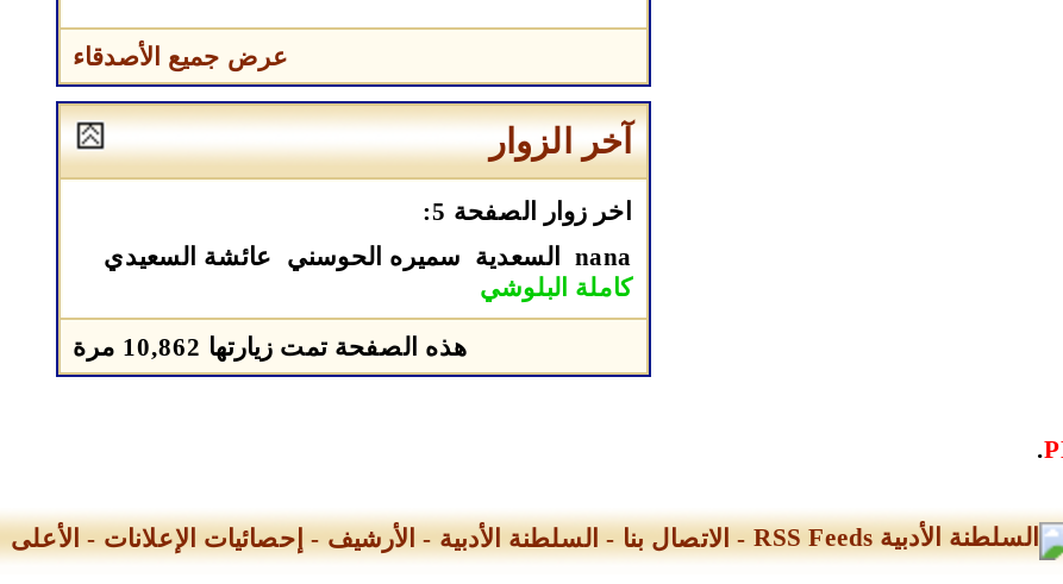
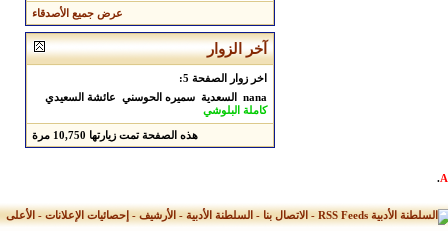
[73,334,468,360] هذه الصفحة تمت زيارتها 10,862 مرة -> [32,130,198,141] هذه الصفحة تمت زيارتها 10,750 مرة

